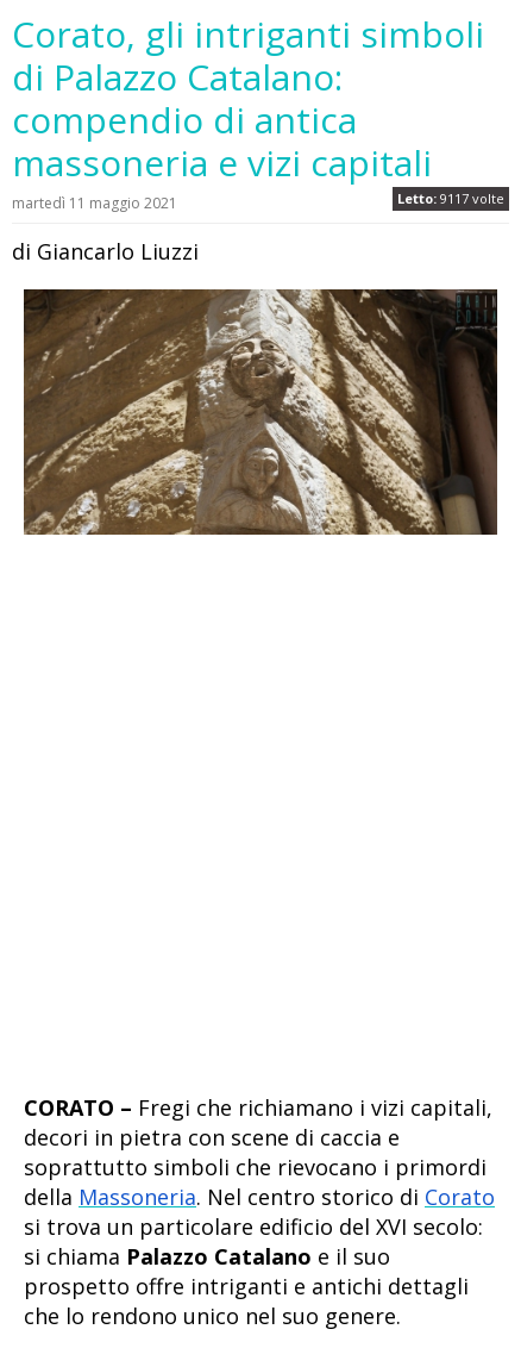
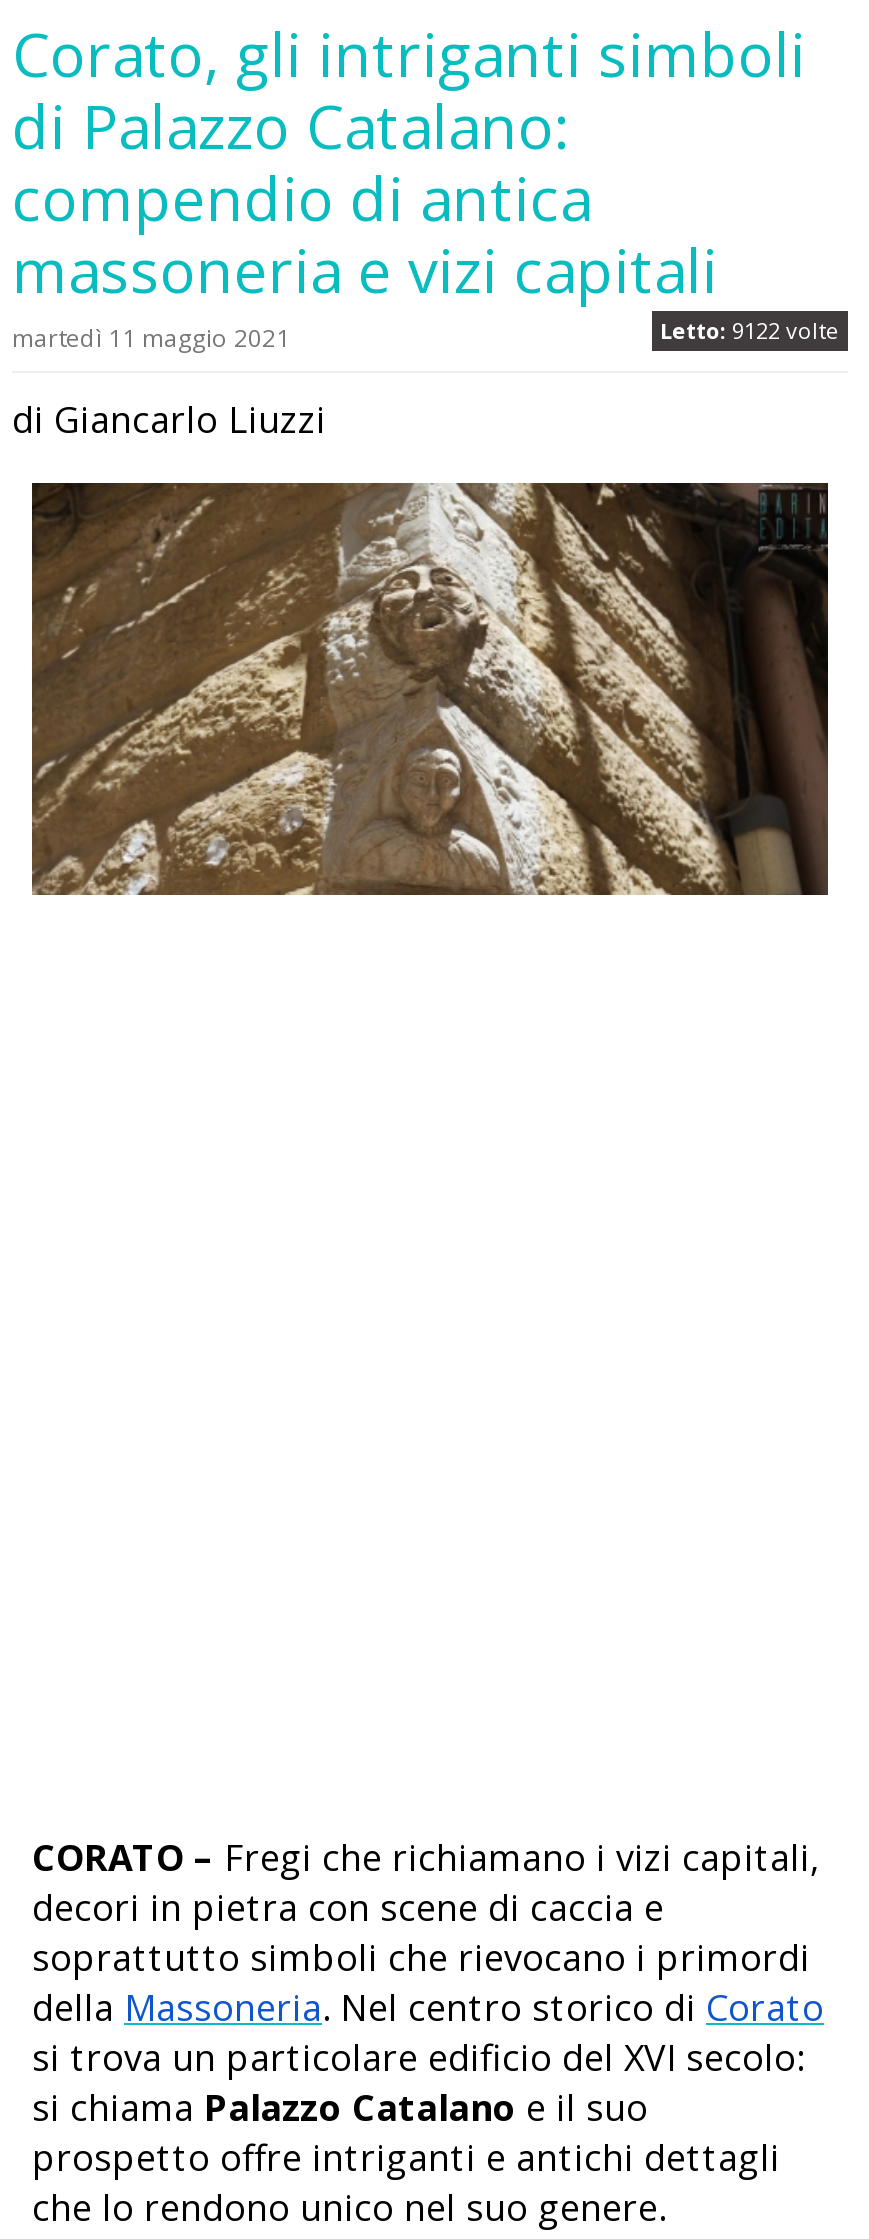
[397,190,504,207] Letto: 9117 volte -> [660,315,840,345] Letto: 9122 volte

